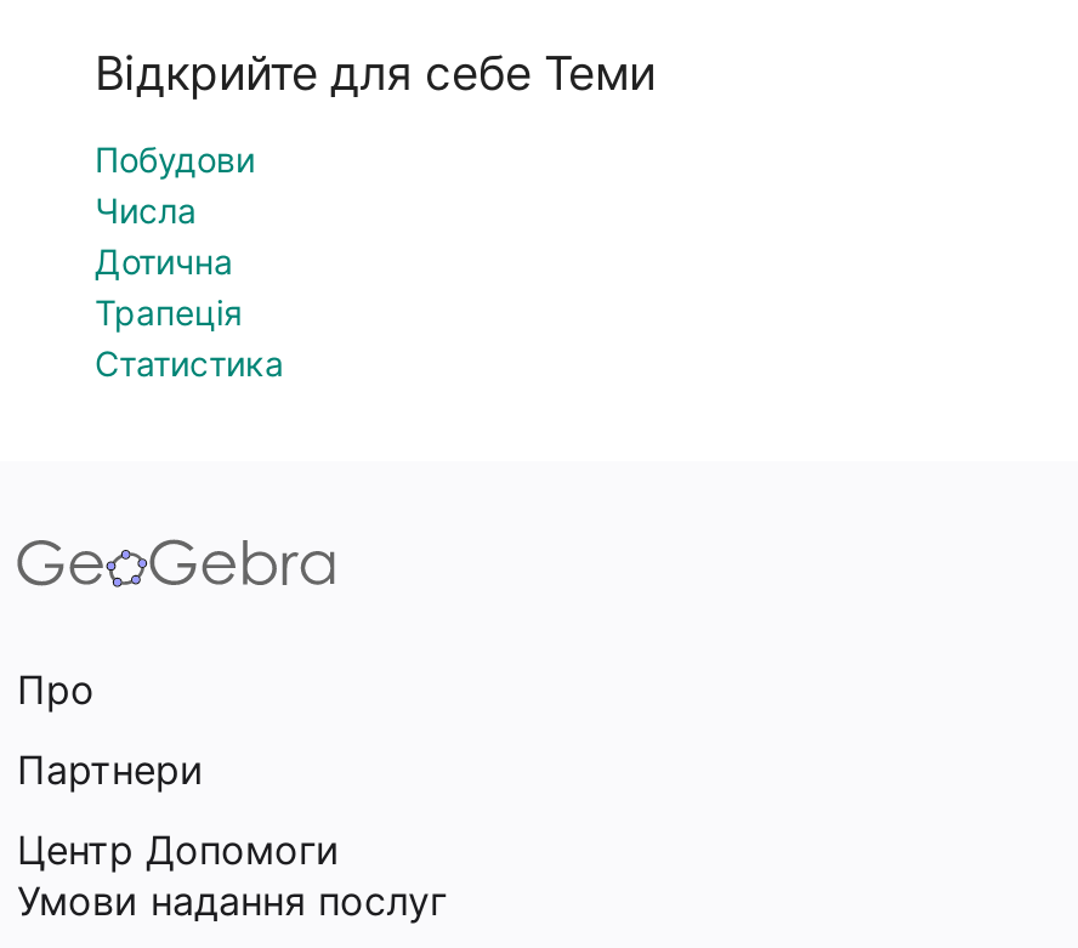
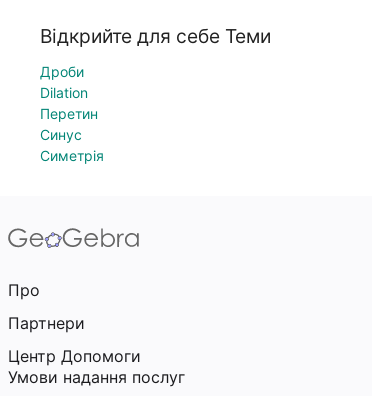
[95,138,284,384] Побудови | Числа | Дотична | Трапеція | Статистика -> [40,63,104,164] Дроби | Dilation | Перетин | Синус | Симетрія

